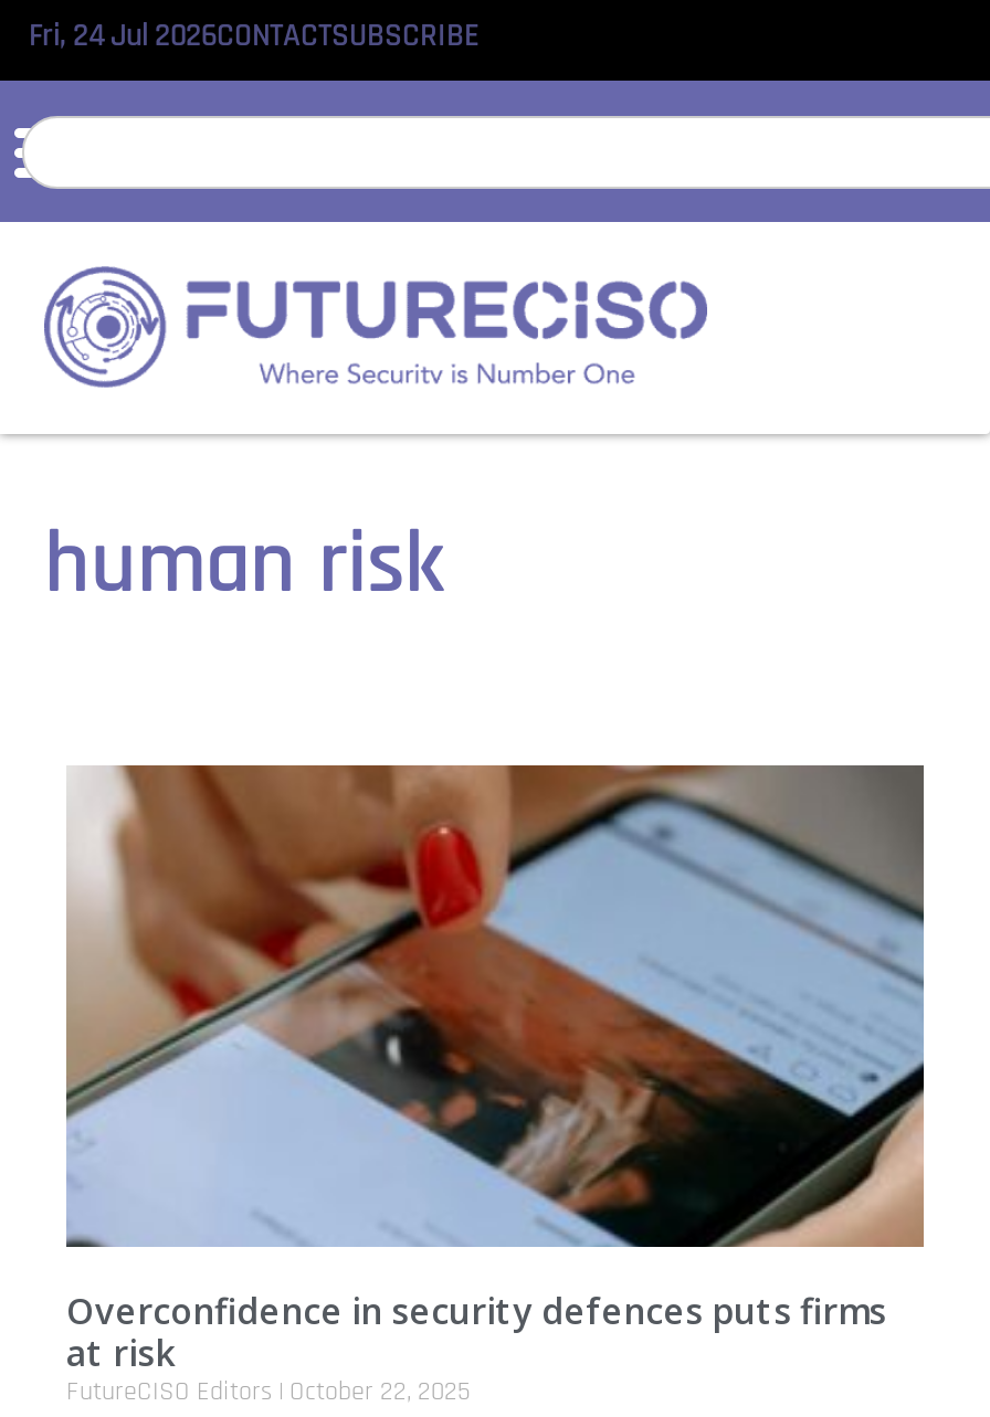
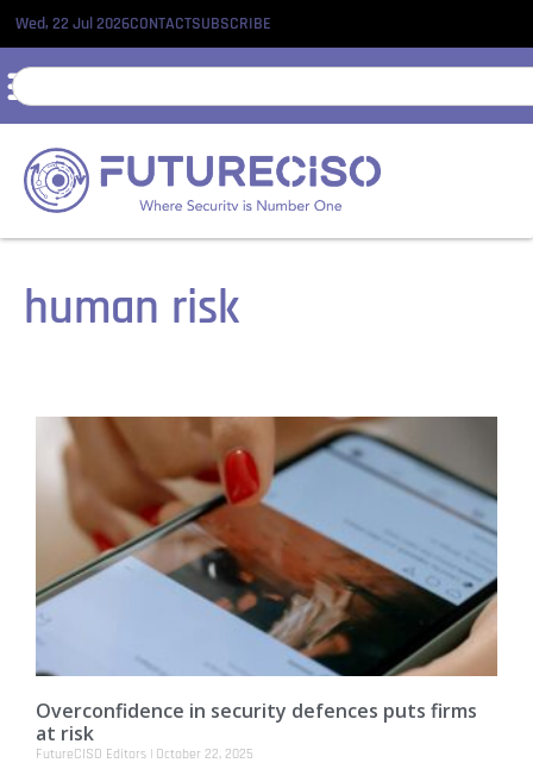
[29,17,480,56] Fri, 24 Jul 2026CONTACTSUBSCRIBE -> [15,13,271,35] Wed, 22 Jul 2026CONTACTSUBSCRIBE

